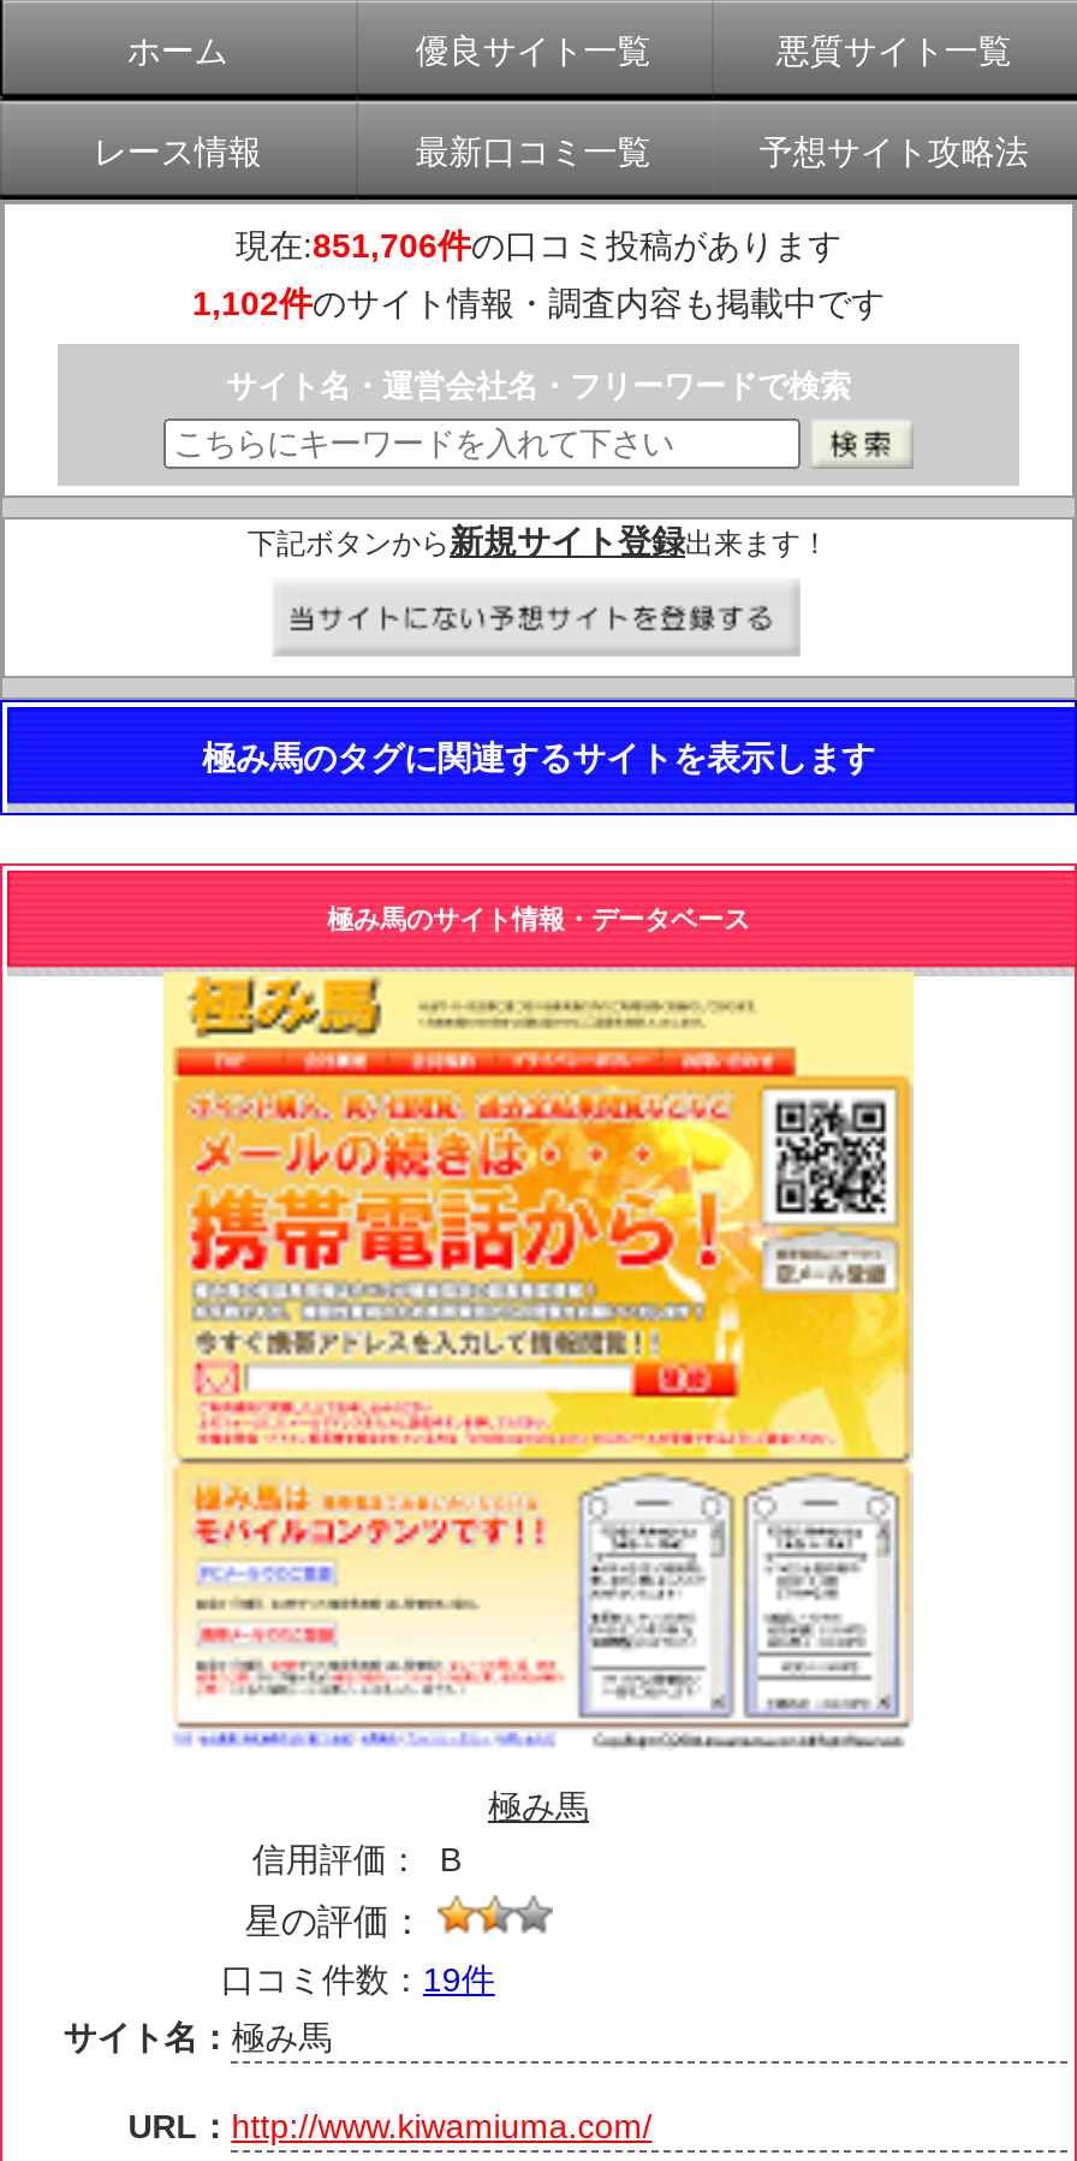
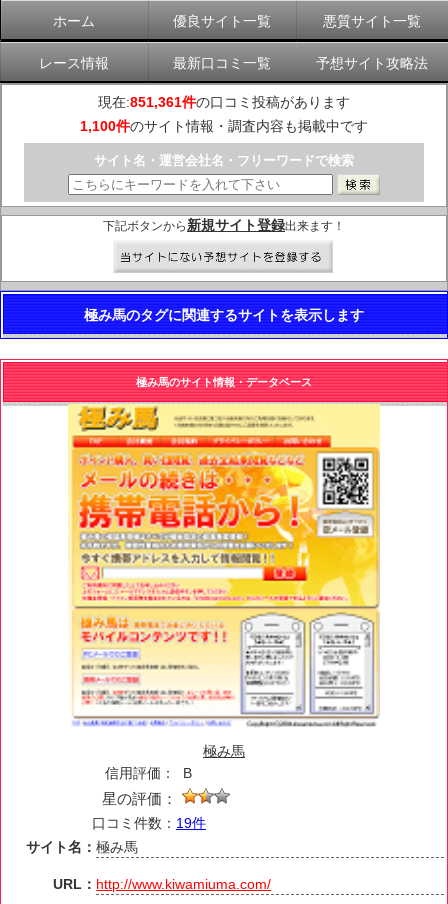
[236,226,841,265] 現在:851,706件の口コミ投稿があります -> [98,94,350,110] 現在:851,361件の口コミ投稿があります
[192,284,885,322] 1,102件のサイト情報・調査内容も掲載中です -> [80,118,368,134] 1,100件のサイト情報・調査内容も掲載中です

